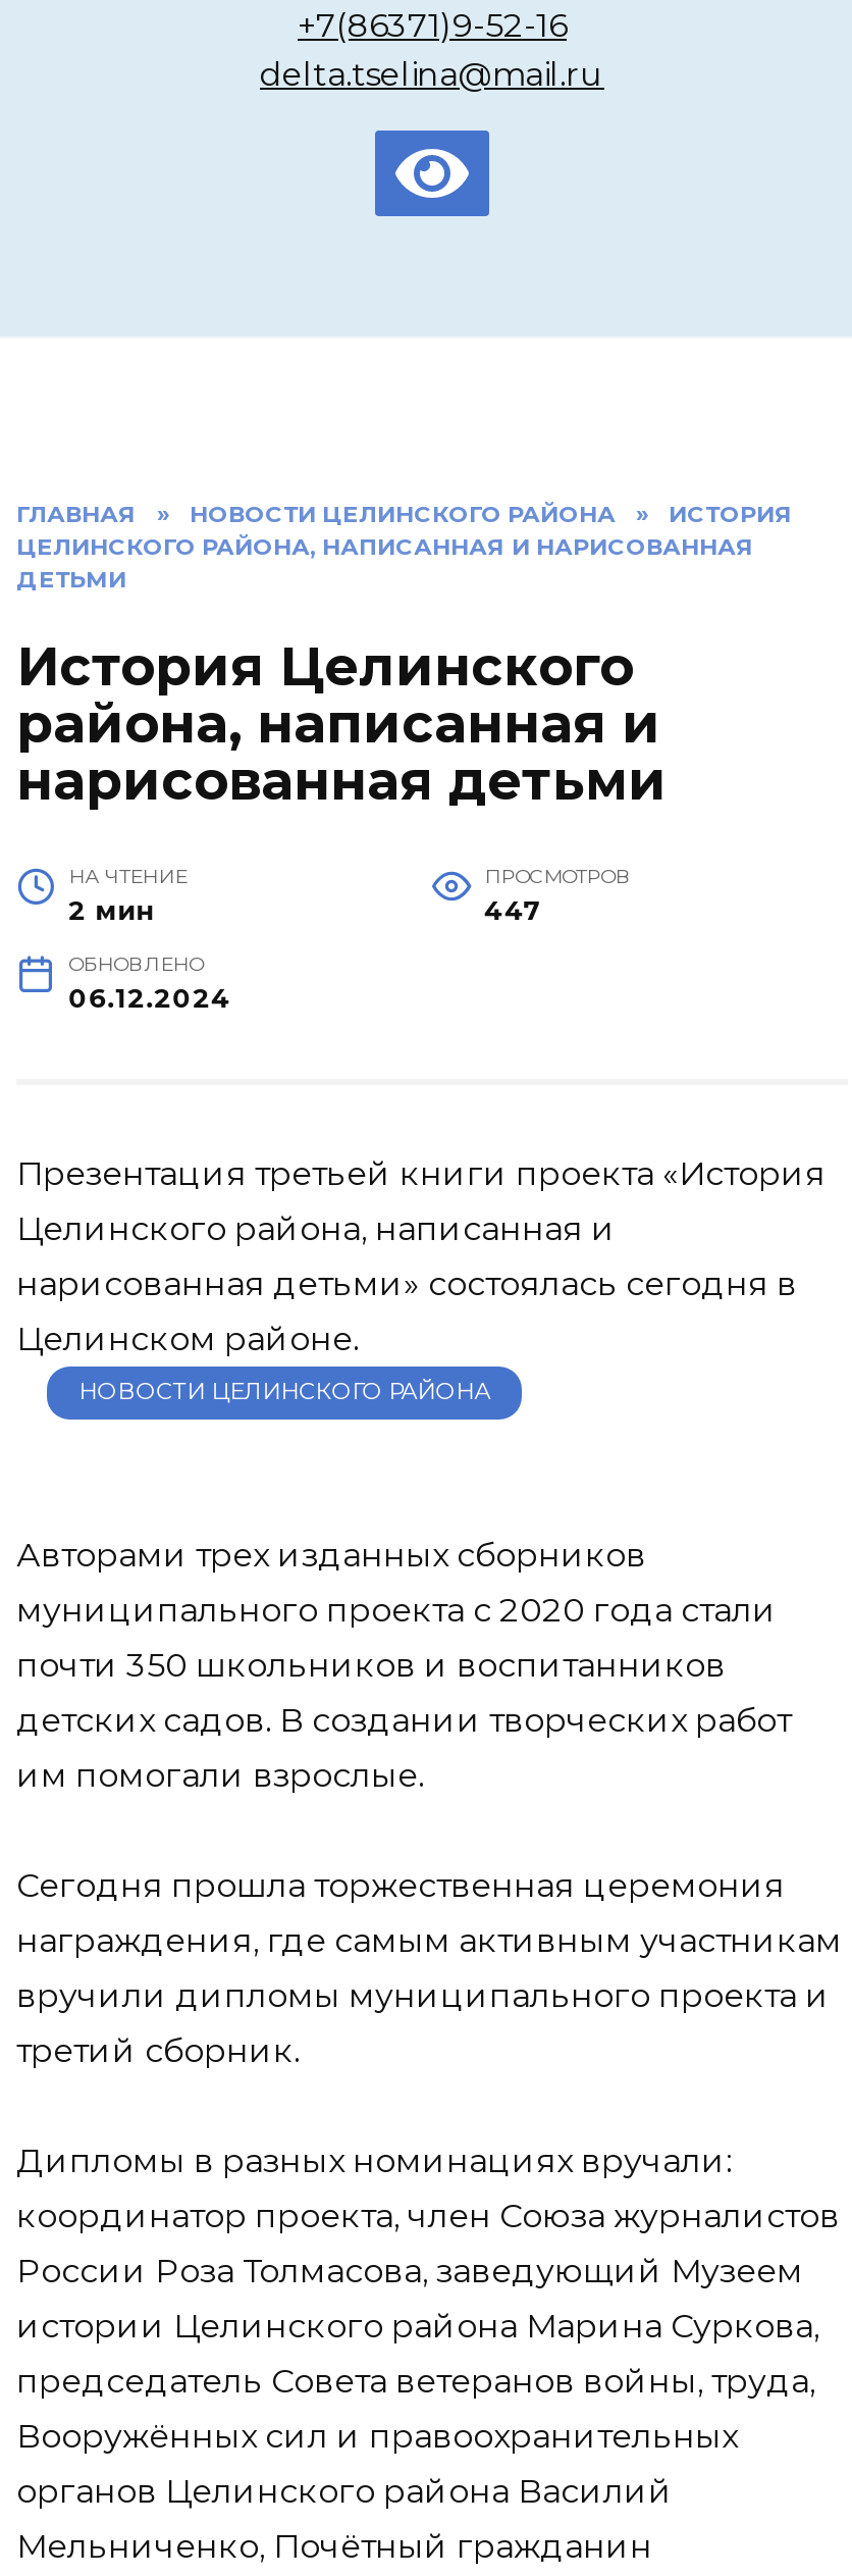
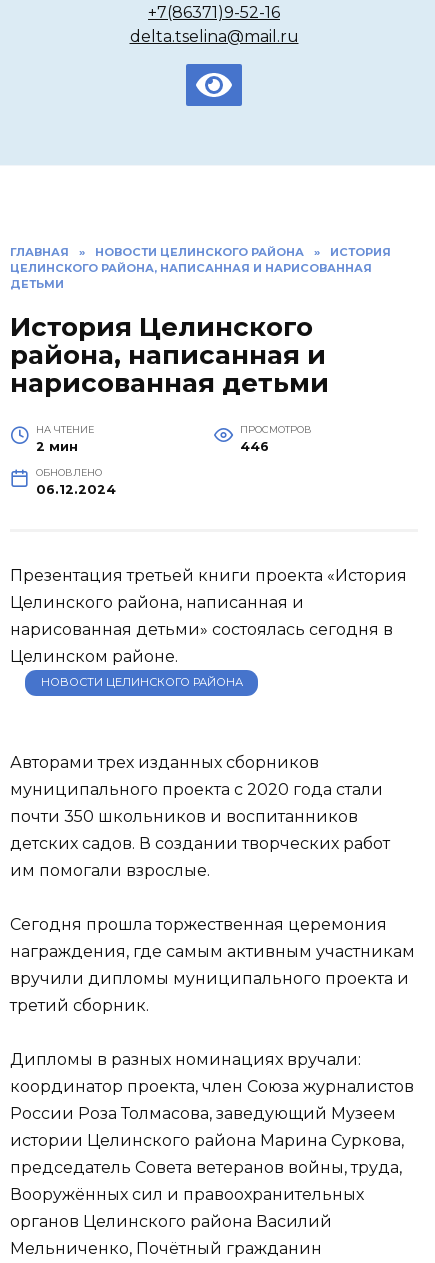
[484,895,541,926] 447 -> [240,439,269,454] 446

